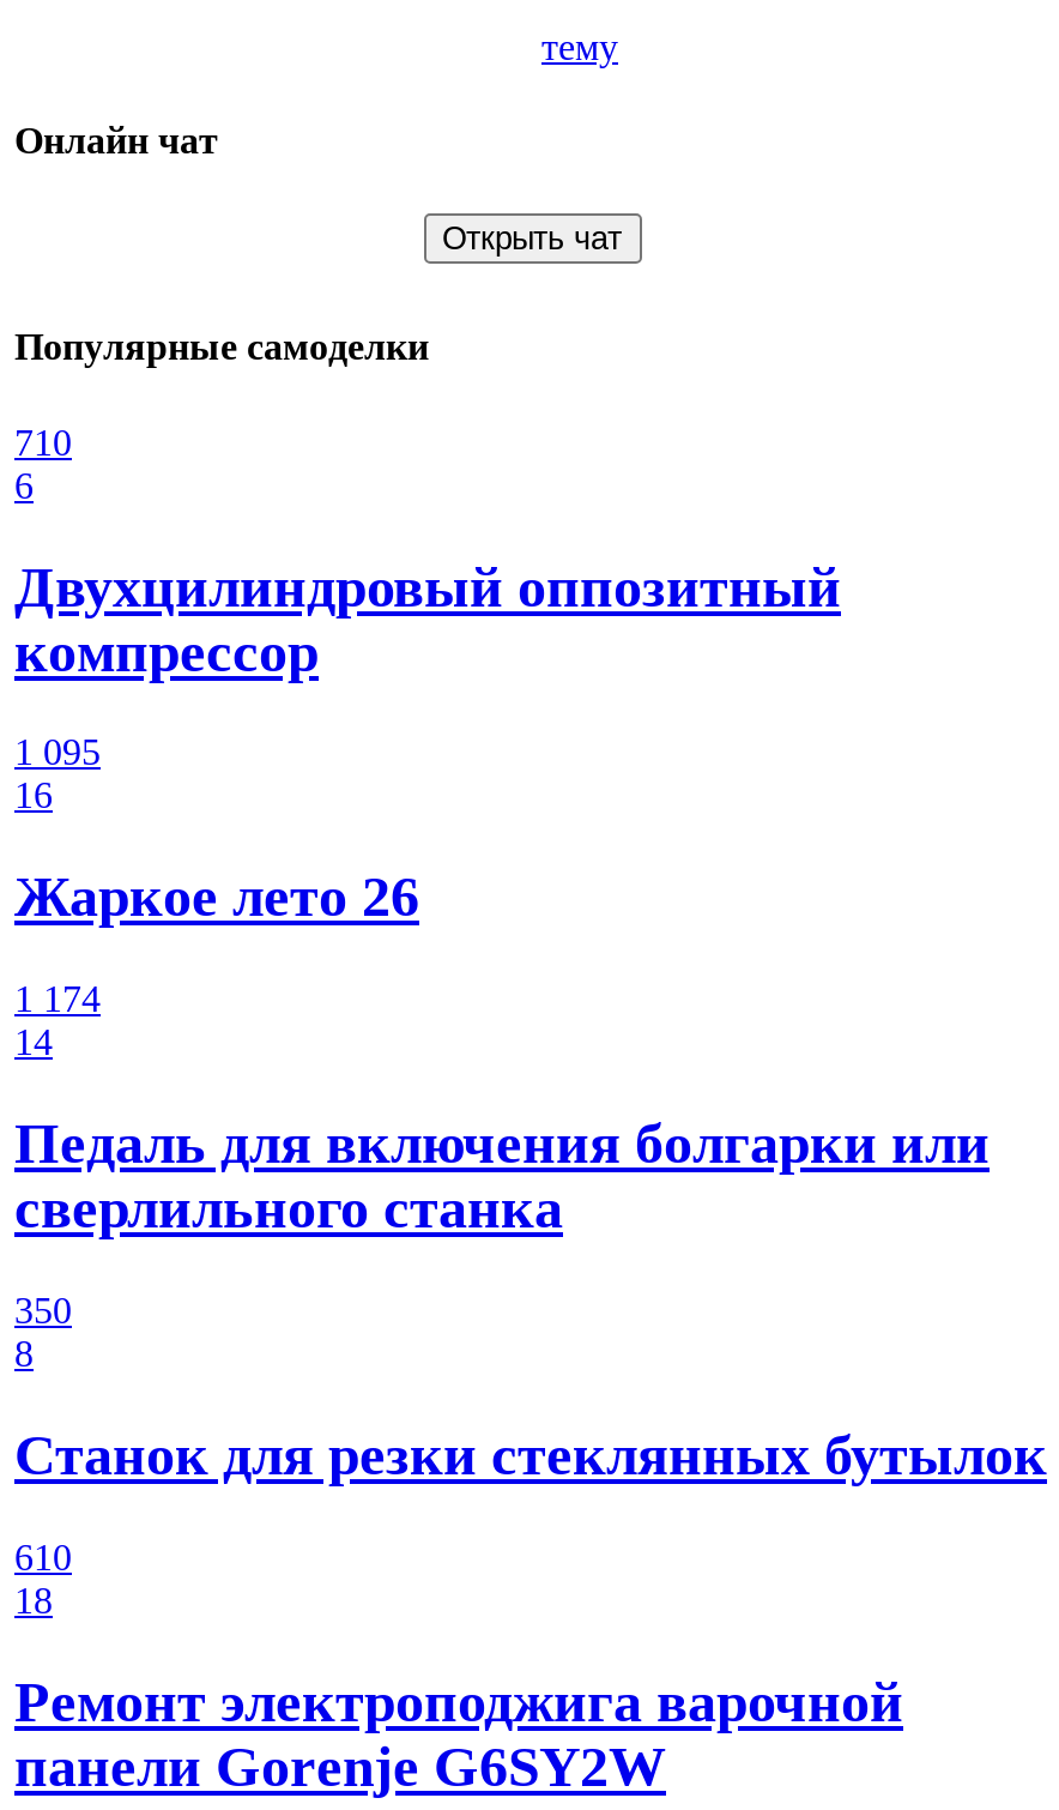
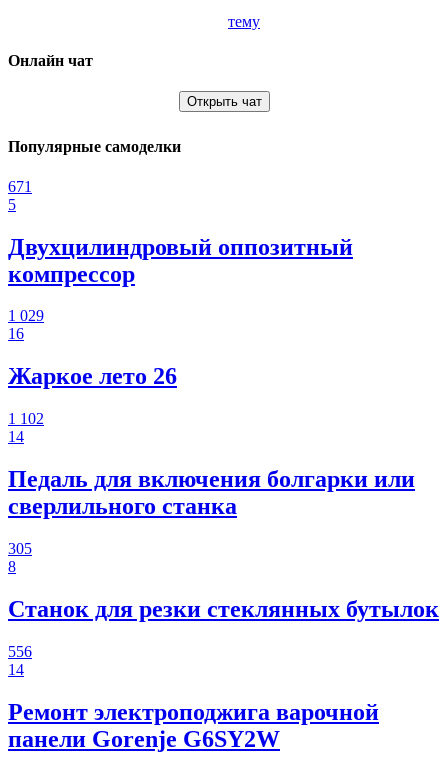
[14,421,72,462] 710 -> [8,178,32,195] 671
[14,464,34,505] 6 -> [8,196,16,213] 5
[14,732,101,773] 1 095 -> [8,307,44,324] 1 029
[14,979,101,1020] 1 174 -> [8,410,44,427] 1 102
[14,1290,72,1331] 350 -> [8,540,32,557] 305
[14,1536,72,1577] 610 -> [8,643,32,660] 556
[14,1580,53,1620] 18 -> [8,661,24,678] 14

